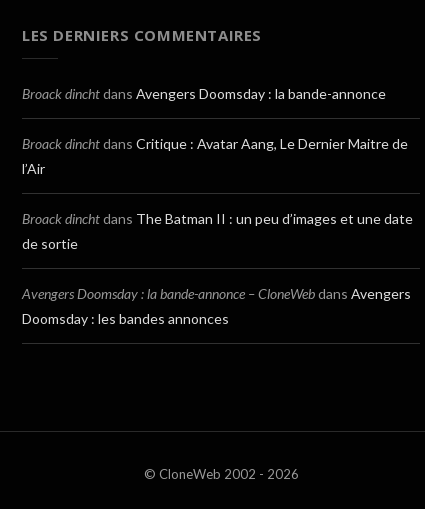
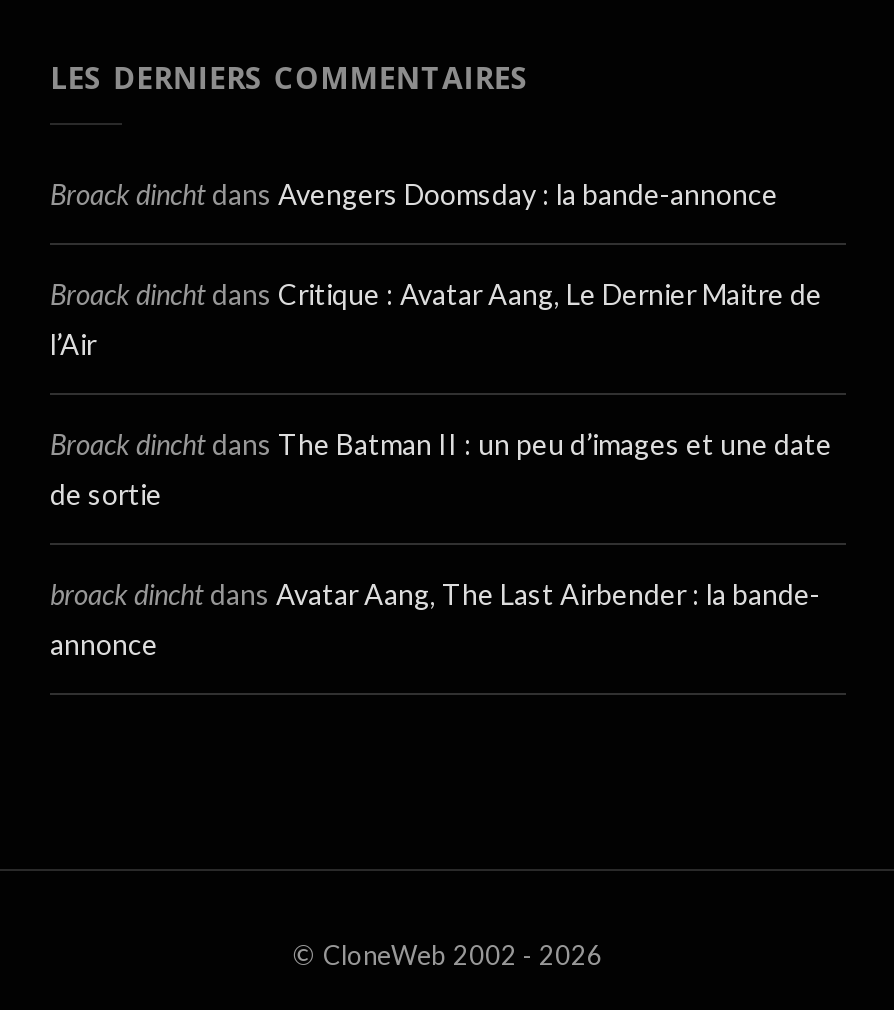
[22,285,411,302] Avengers Doomsday : la bande-annonce – CloneWeb dans Avengers -> [50,577,820,611] broack dincht dans Avatar Aang, The Last Airbender : la bande-
[22,310,229,327] Doomsday : les bandes annonces -> [50,627,158,661] annonce

